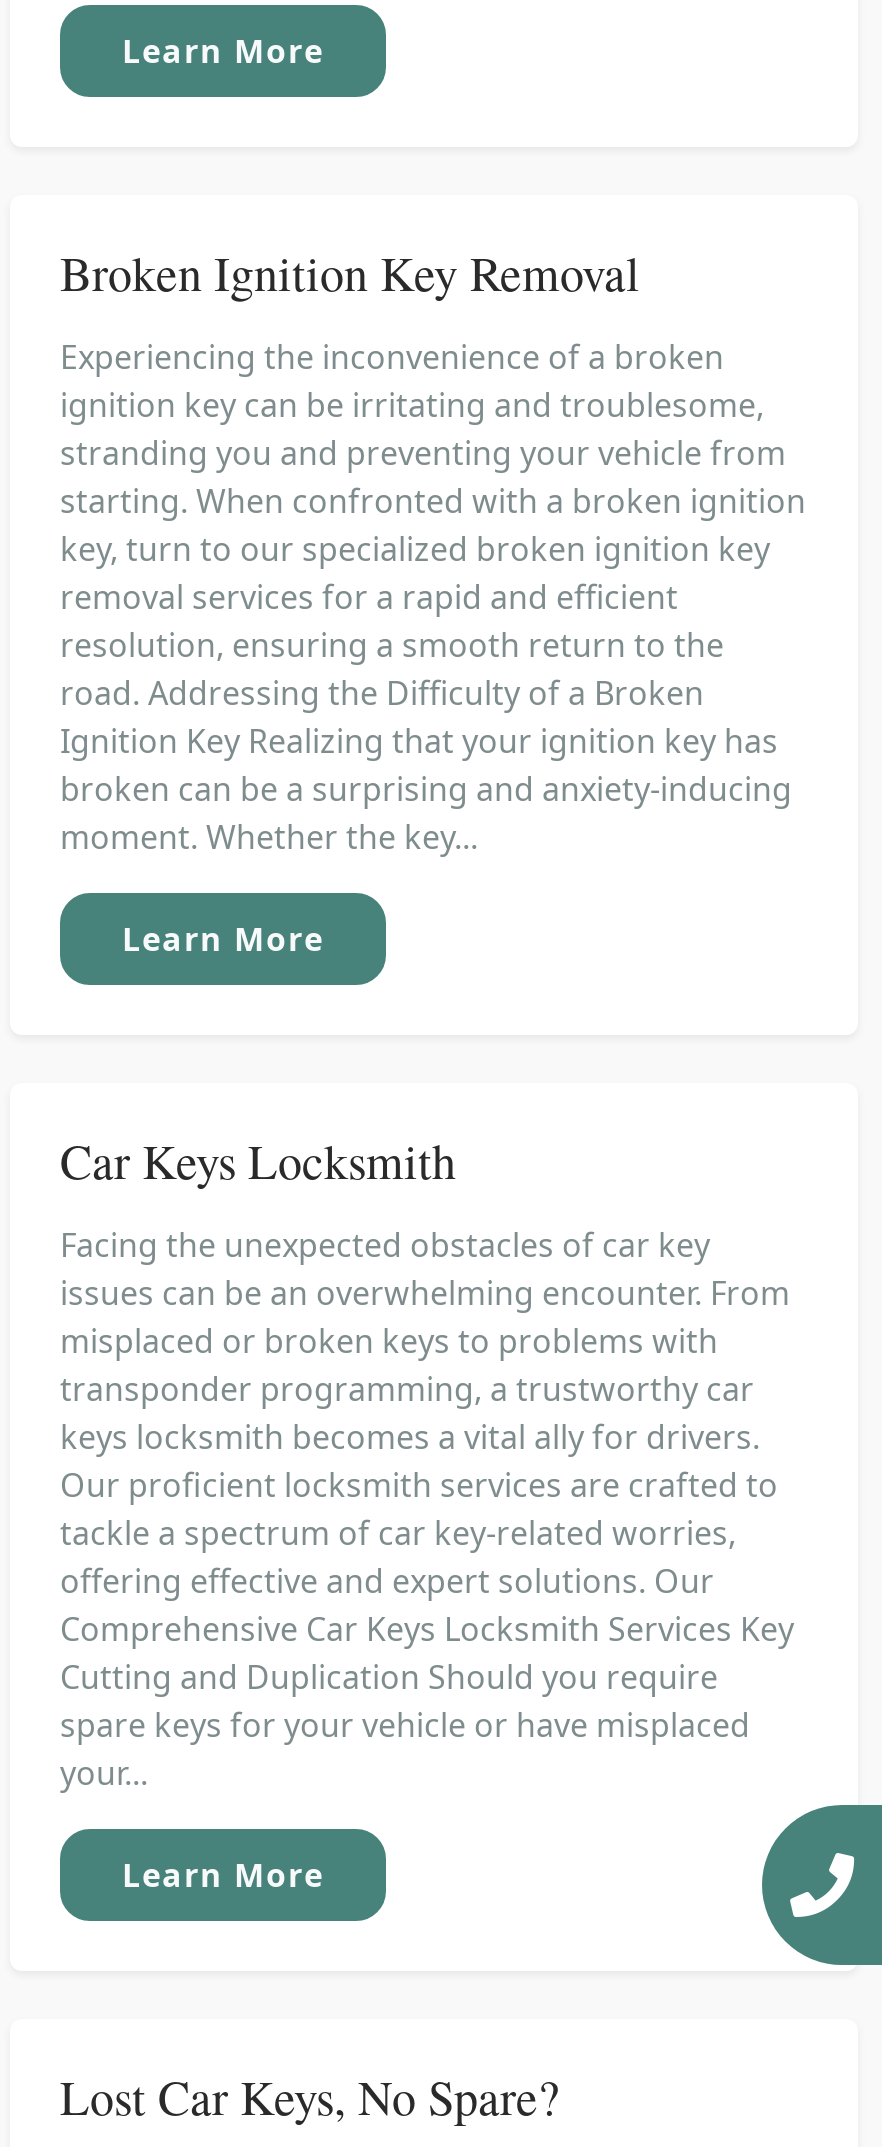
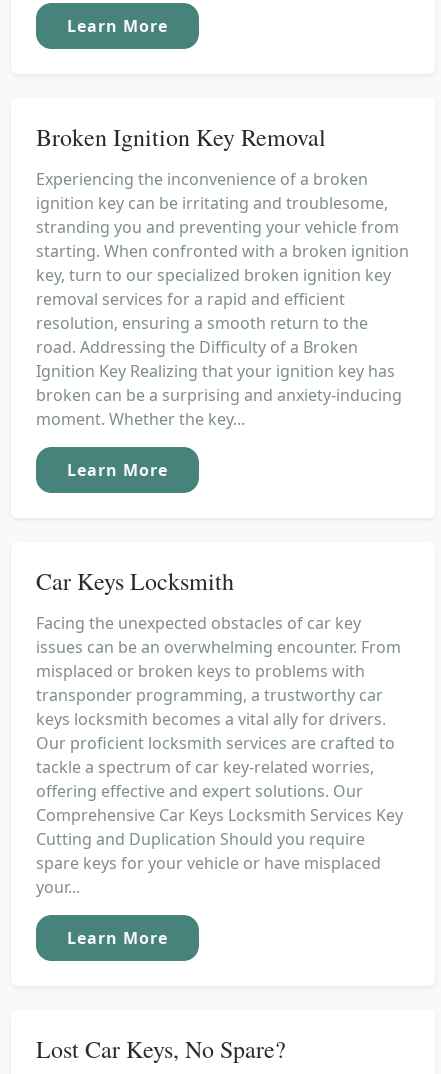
[760,1803,876,1967] [image] -> none

